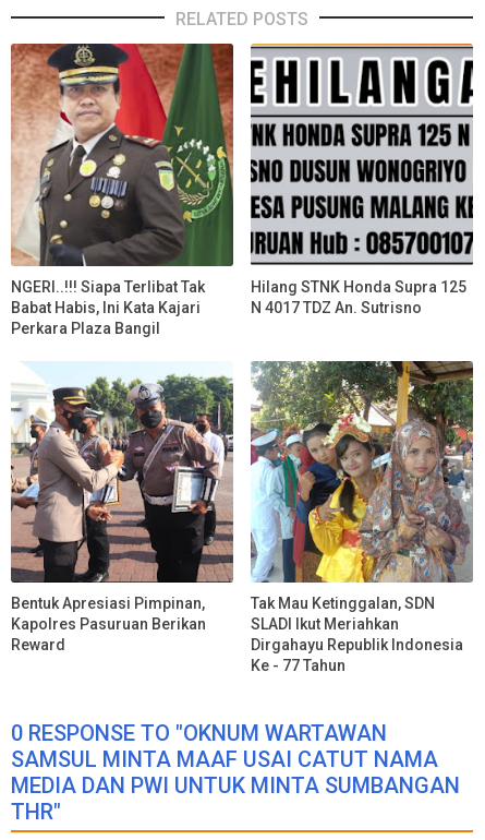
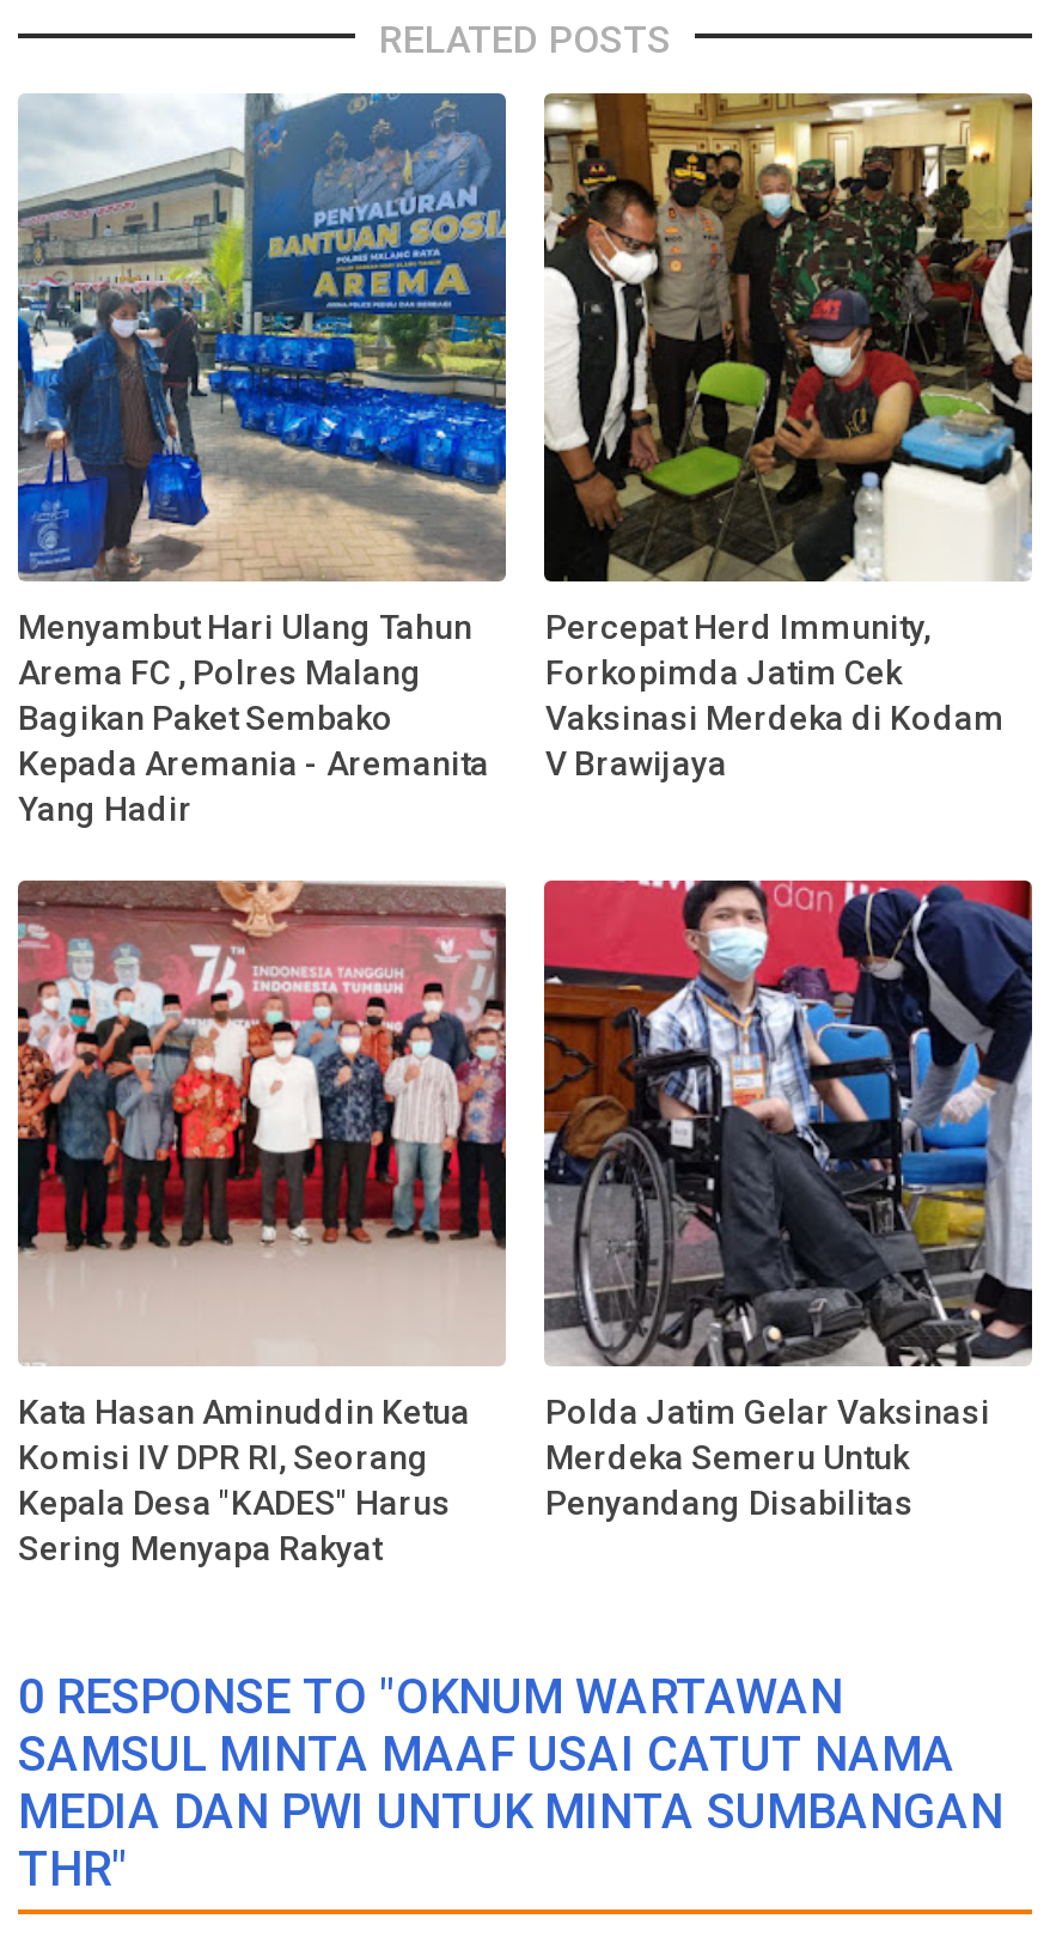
[10,43,234,228] [image] -> [16,91,508,581] [image]
[250,43,473,316] [image] | Hilang STNK Honda Supra 125 | N 4017 TDZ An. Sutrisno -> [542,91,1034,782] [image] | Percepat Herd Immunity, | Forkopimda Jatim Cek | Vaksinasi Merdeka di Kodam | V Brawijaya
[11,278,205,337] NGERI..!!! Siapa Terlibat Tak | Babat Habis, Ini Kata Kajari | Perkara Plaza Bangil -> [18,607,489,827] Menyambut Hari Ulang Tahun | Arema FC , Polres Malang | Bagikan Paket Sembako | Kepada Aremania - Aremanita | Yang Hadir
[250,360,474,675] [image] | Tak Mau Ketinggalan, SDN | SLADI Ikut Meriahkan | Dirgahayu Republik Indonesia | Ke - 77 Tahun -> [542,878,1032,1523] [image] | Polda Jatim Gelar Vaksinasi | Merdeka Semeru Untuk | Penyandang Disabilitas
[11,373,233,654] [image] | Bentuk Apresiasi Pimpinan, | Kapolres Pasuruan Berikan | Reward -> [16,878,506,1568] [image] | Kata Hasan Aminuddin Ketua | Komisi IV DPR RI, Seorang | Kepala Desa "KADES" Harus | Sering Menyapa Rakyat

